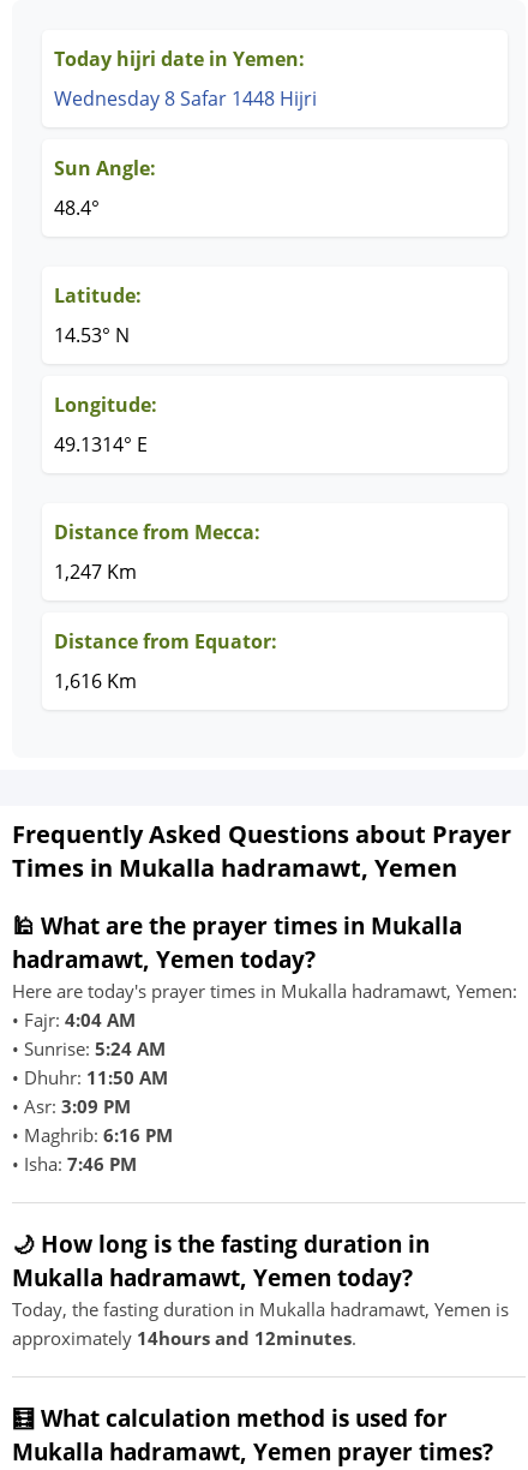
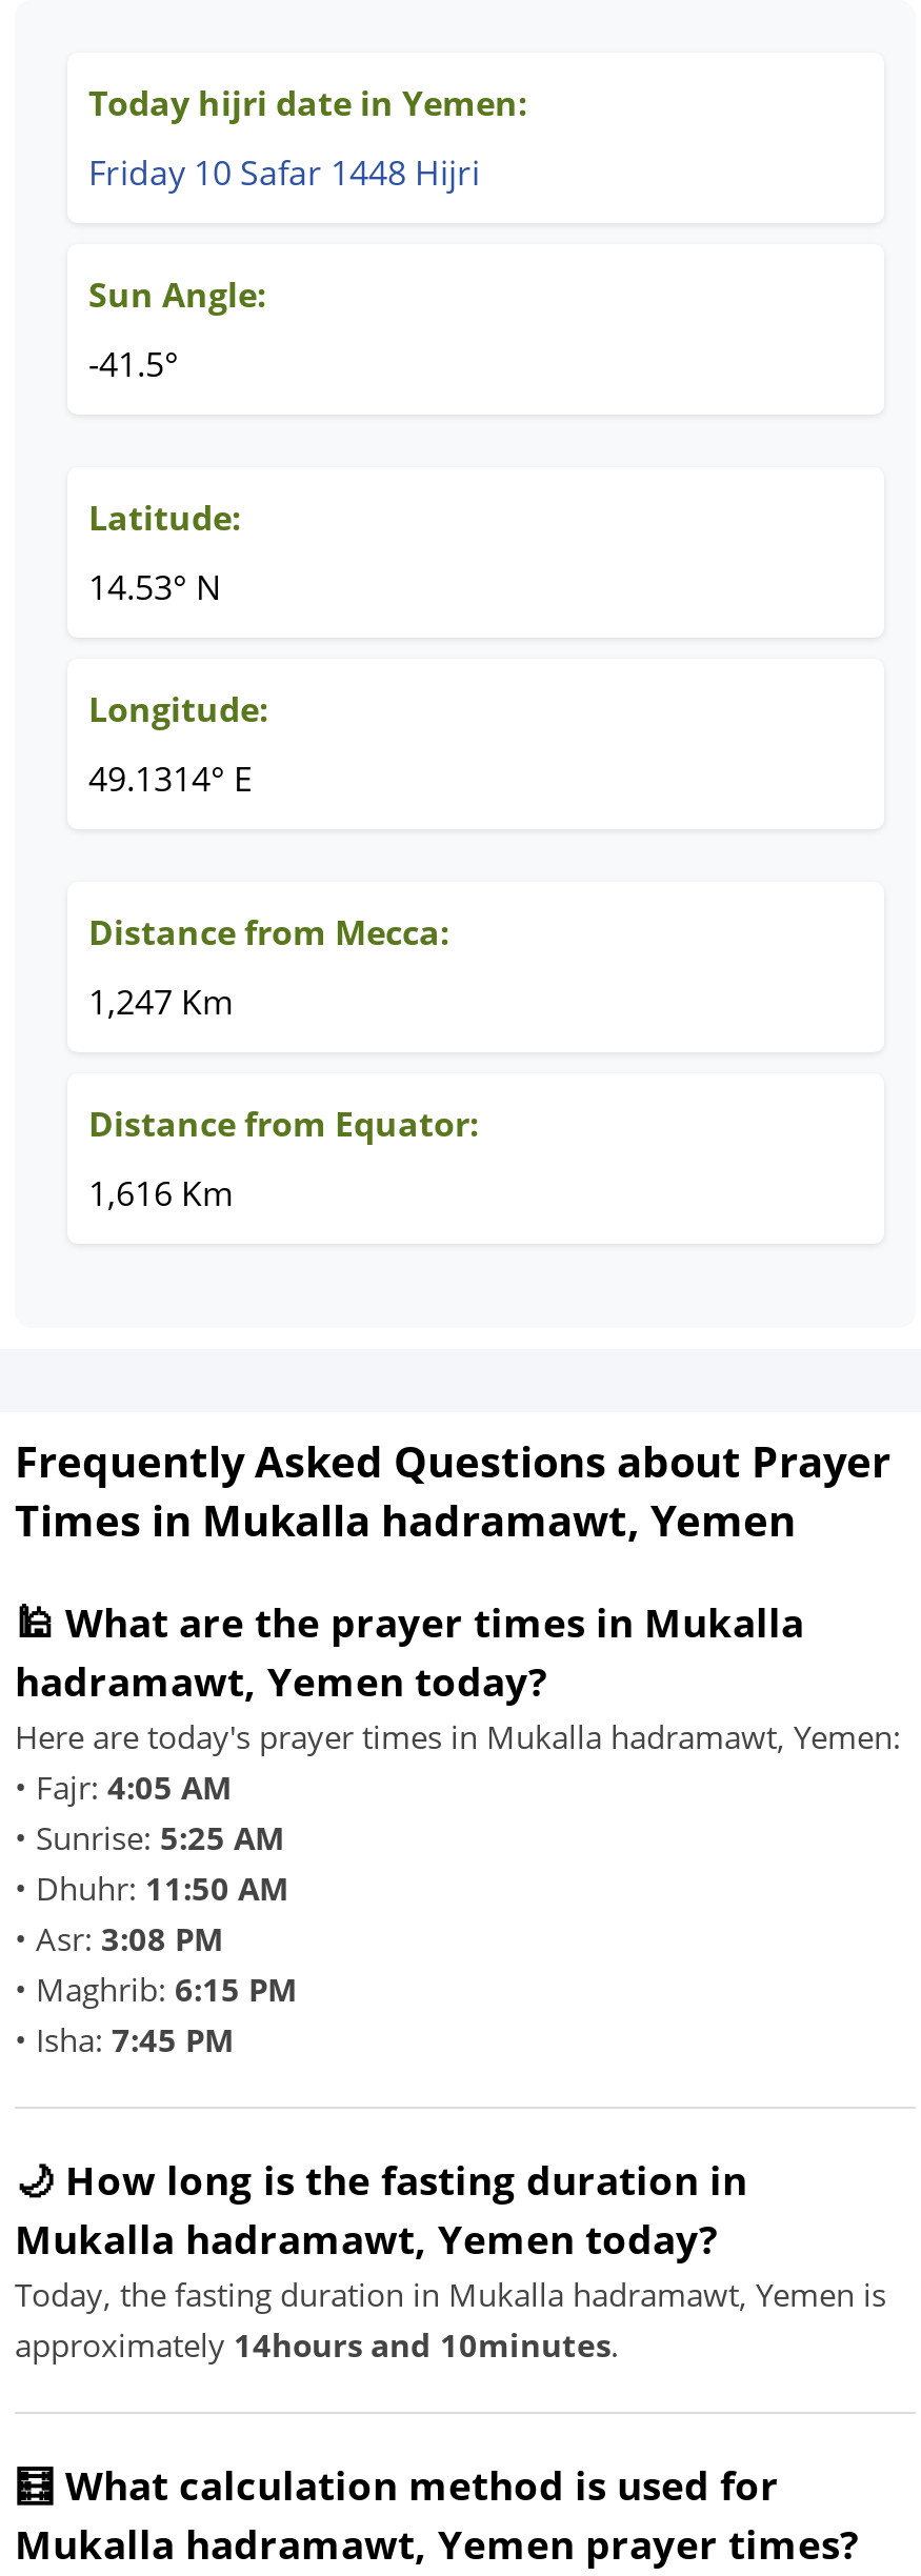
[54,85,317,112] Wednesday 8 Safar 1448 Hijri -> [88,149,480,196] Friday 10 Safar 1448 Hijri
[54,195,100,221] 48.4° -> [88,341,179,387] -41.5°
[12,1008,136,1032] • Fajr: 4:04 AM -> [15,1766,232,1808] • Fajr: 4:05 AM
[12,1036,166,1060] • Sunrise: 5:24 AM -> [15,1816,284,1858] • Sunrise: 5:25 AM
[12,1094,131,1118] • Asr: 3:09 PM -> [15,1917,223,1959] • Asr: 3:08 PM
[12,1123,173,1147] • Maghrib: 6:16 PM -> [15,1968,297,2010] • Maghrib: 6:15 PM
[12,1152,137,1176] • Isha: 7:46 PM -> [15,2018,234,2060] • Isha: 7:45 PM
[12,1326,356,1350] approximately 14hours and 12minutes. -> [15,2323,619,2366] approximately 14hours and 10minutes.

